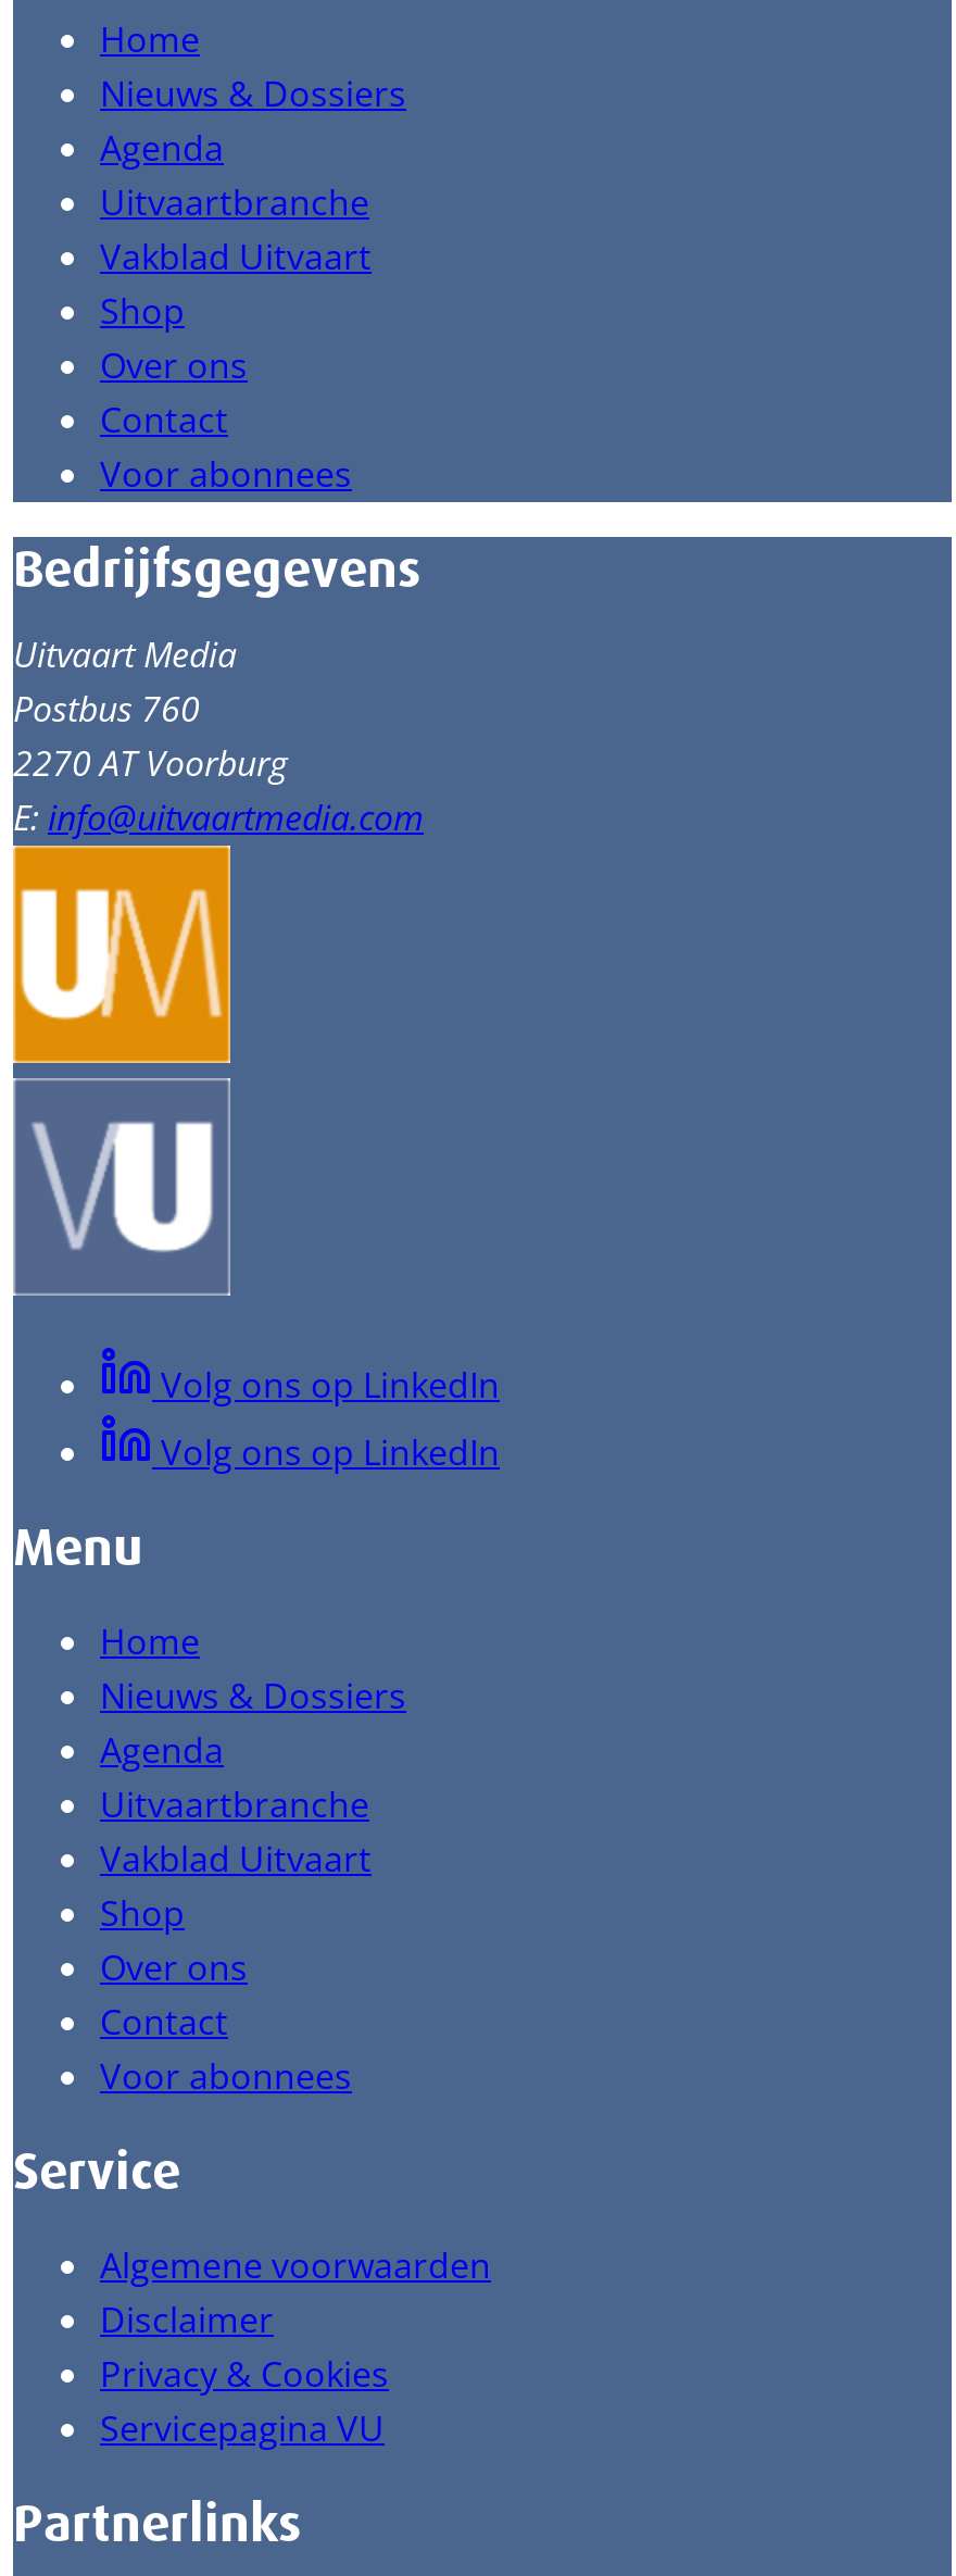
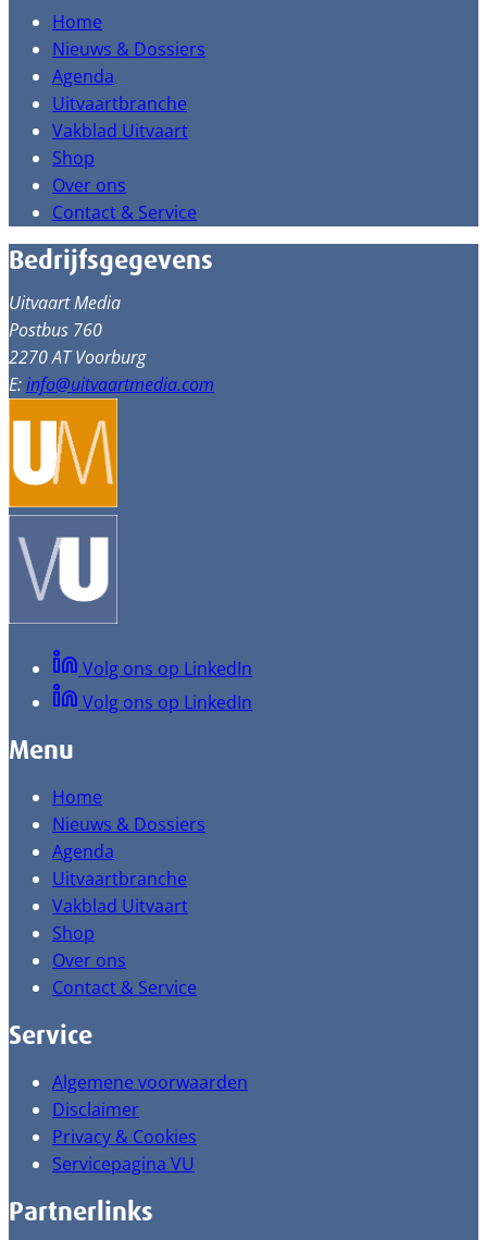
[100,396,352,498] Contact | Voor abonnees -> [52,200,197,224] Contact & Service
[100,1998,352,2100] Contact | Voor abonnees -> [52,975,197,999] Contact & Service

